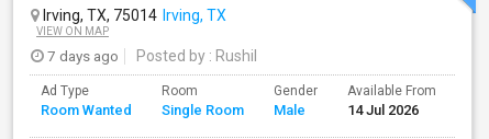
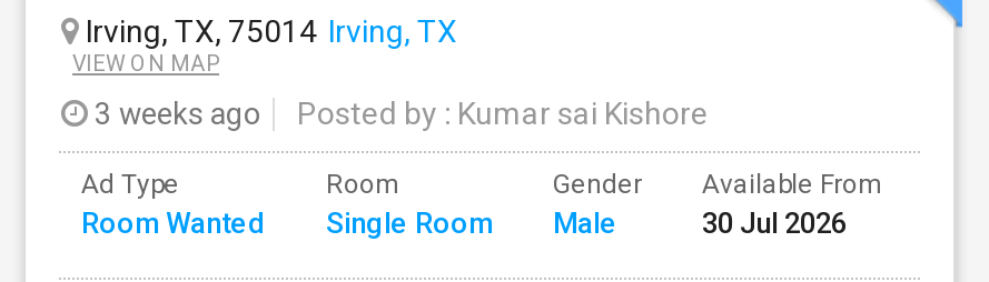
[44,47,257,65] 7 days ago | Posted by: Rushil -> [88,95,709,131] 3 weeks ago | Posted by: Kumar sai Kishore
[347,102,419,118] 14 Jul 2026 -> [702,207,847,240] 30 Jul 2026

